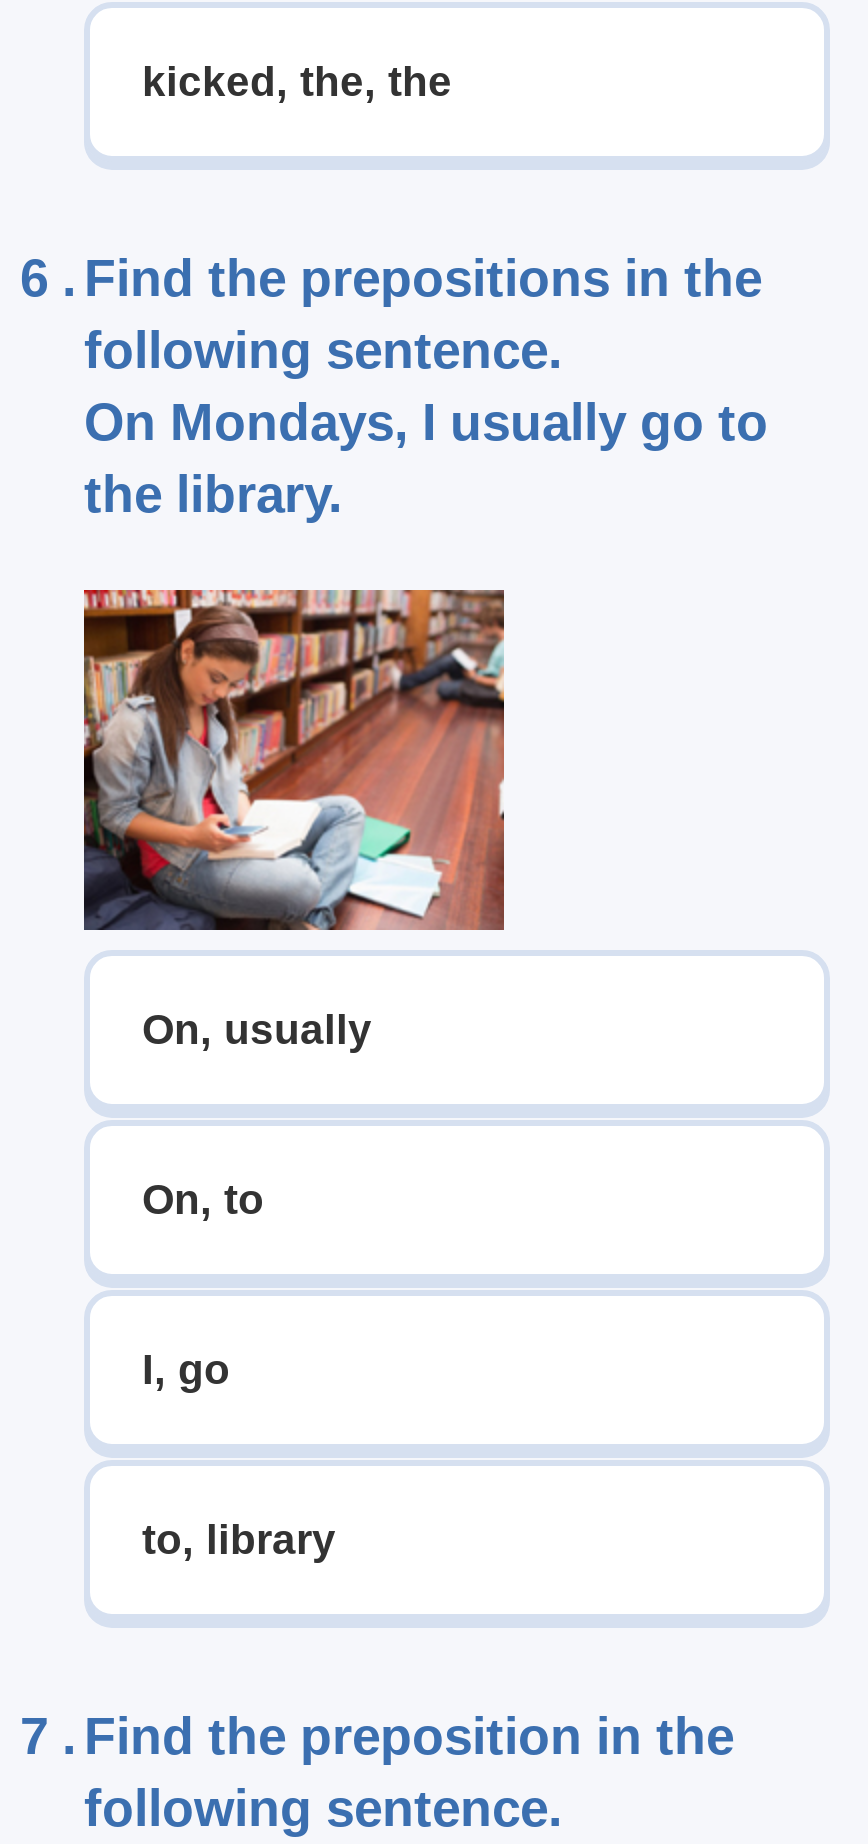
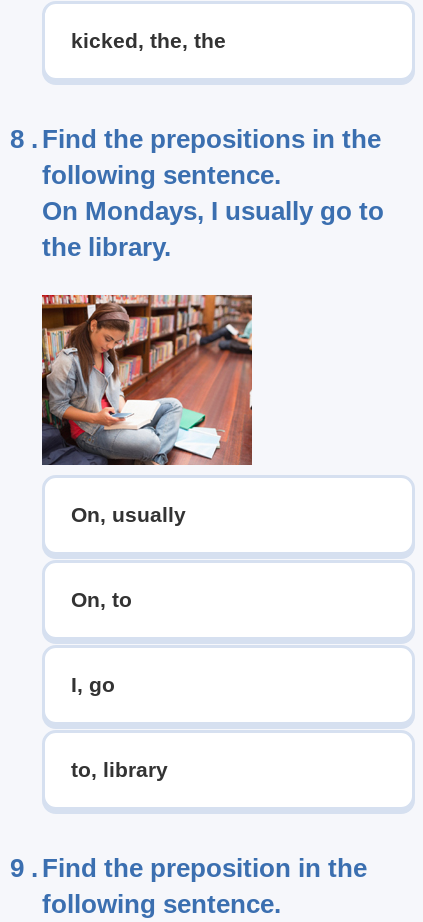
[20,247,762,307] 6 . Find the prepositions in the -> [10,123,381,153] 8 . Find the prepositions in the
[20,1705,734,1765] 7 . Find the preposition in the -> [10,852,367,882] 9 . Find the preposition in the

